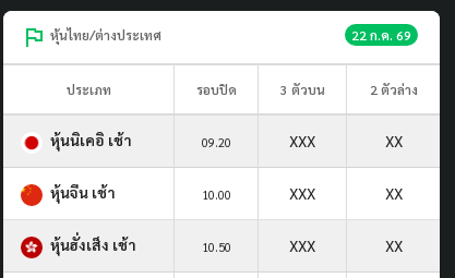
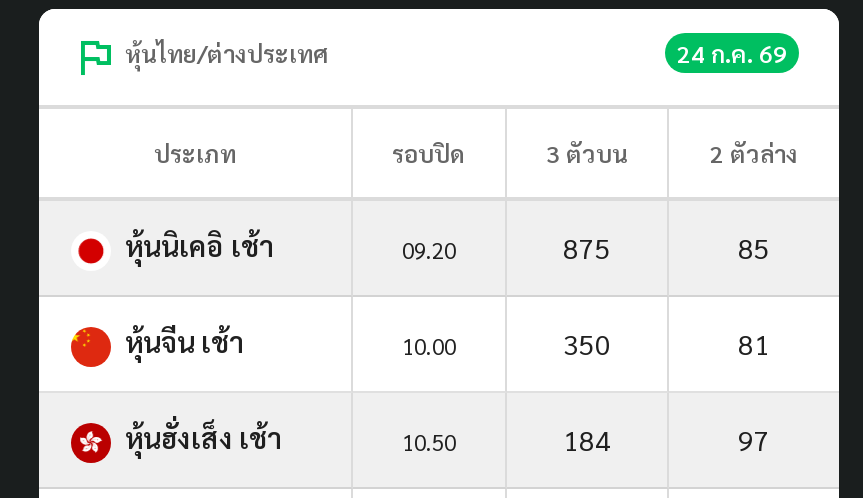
[351,26,411,43] 22 ก.ค. 69 -> [677,37,787,69] 24 ก.ค. 69
[289,131,402,150] XXX | XX -> [563,229,770,265] 875 | 85
[289,183,402,203] XXX | XX -> [563,325,770,361] 350 | 81
[289,235,402,255] XXX | XX -> [563,421,770,457] 184 | 97

